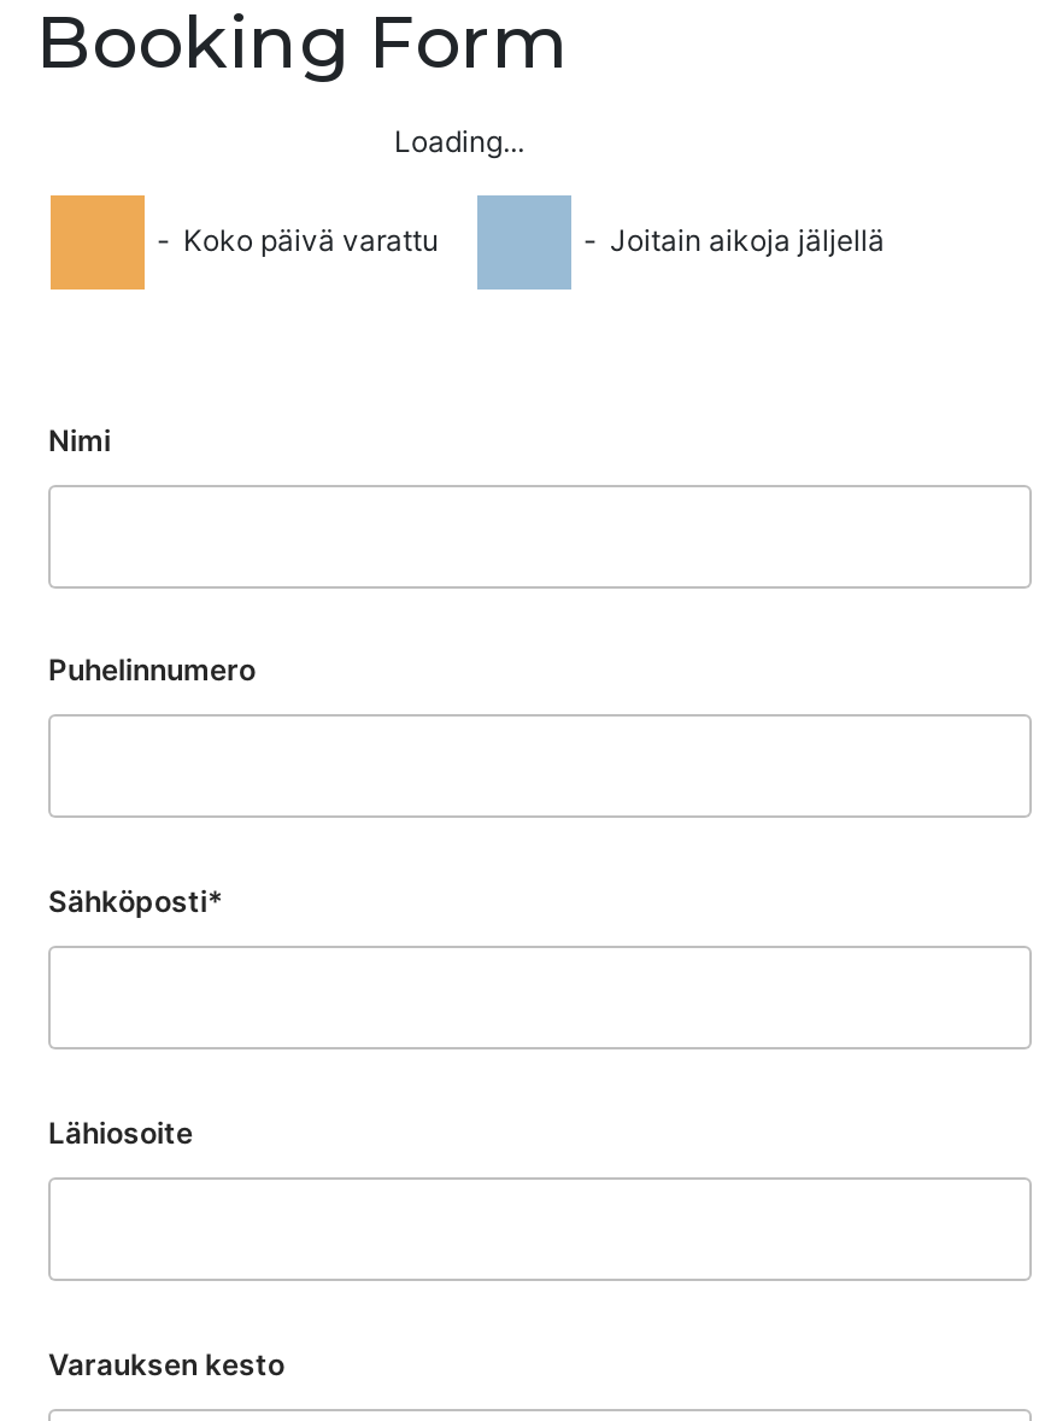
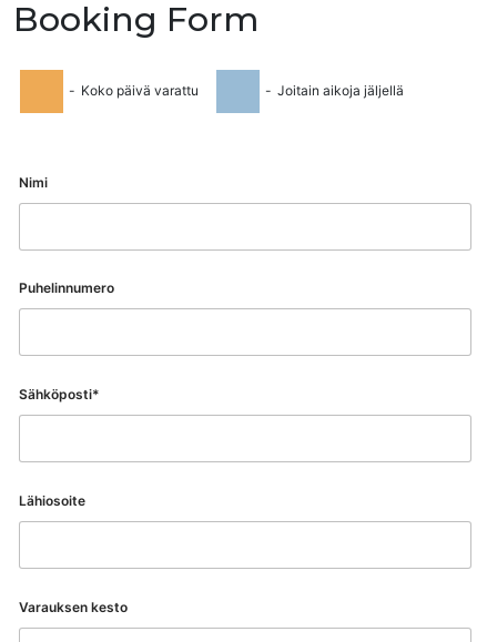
[394,124,524,160] Loading... -> none

